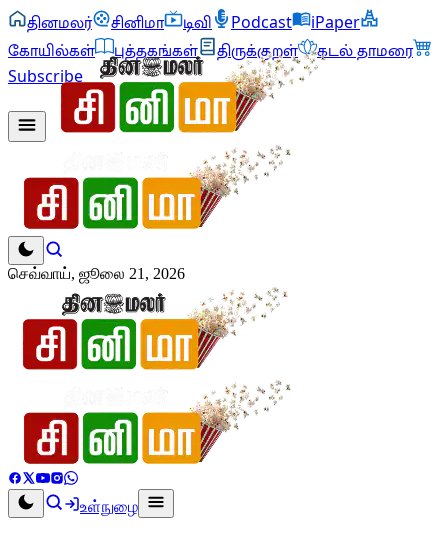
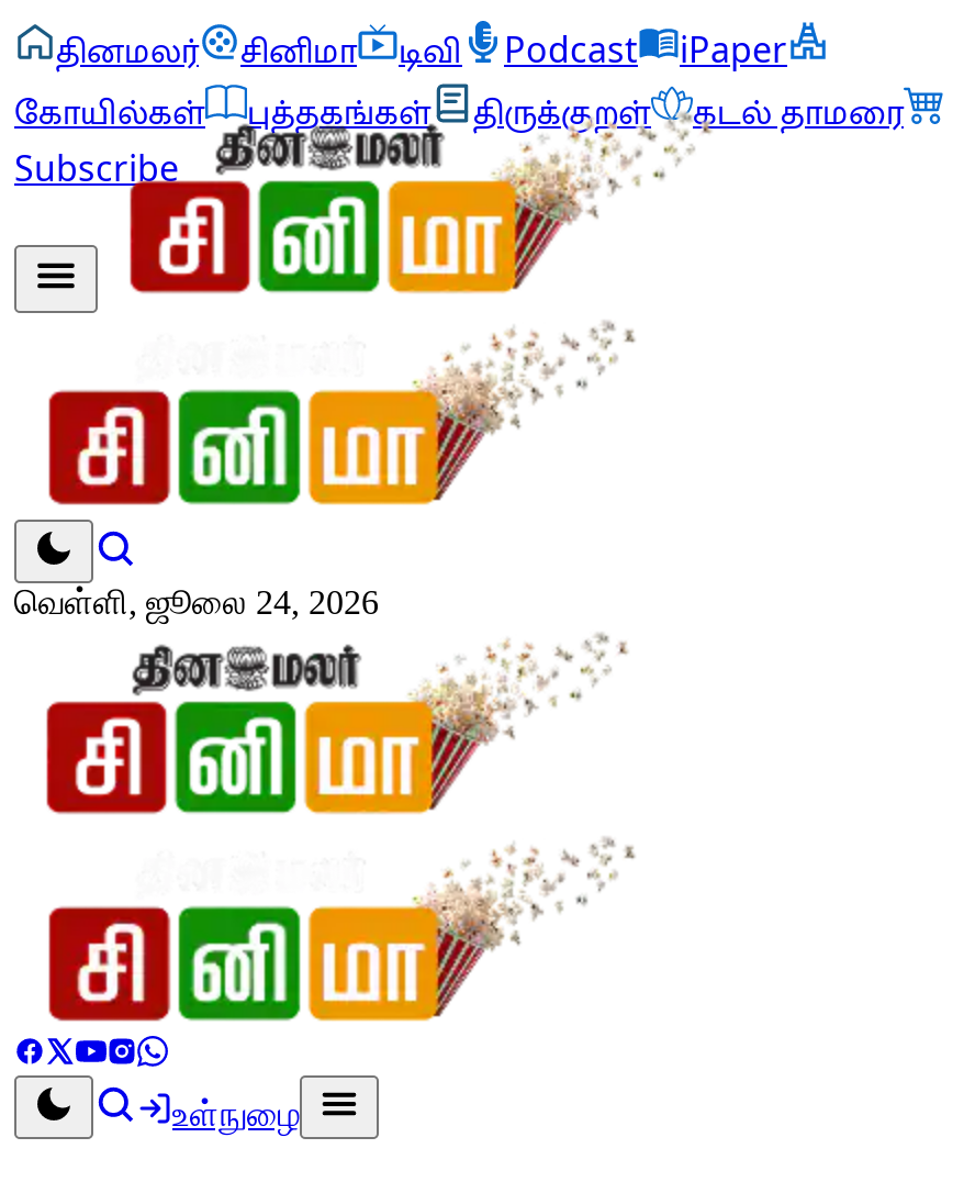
[8,265,185,282] செவ்வாய், ஜூலை 21, 2026 -> [14,583,379,621] வெள்ளி, ஜூலை 24, 2026

